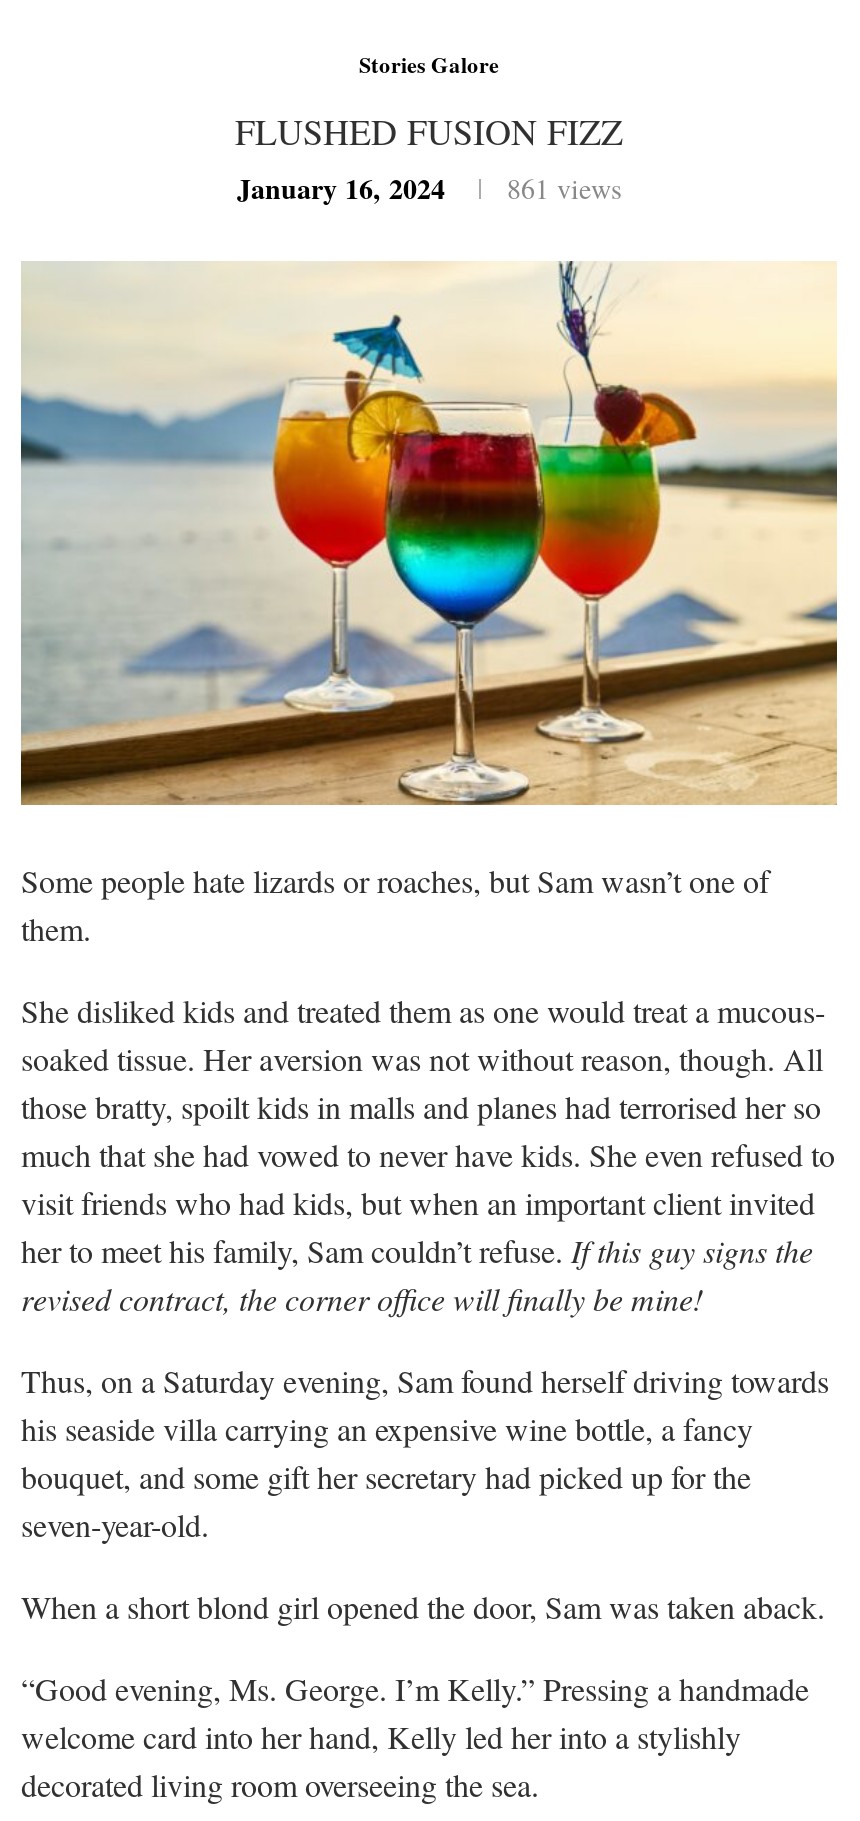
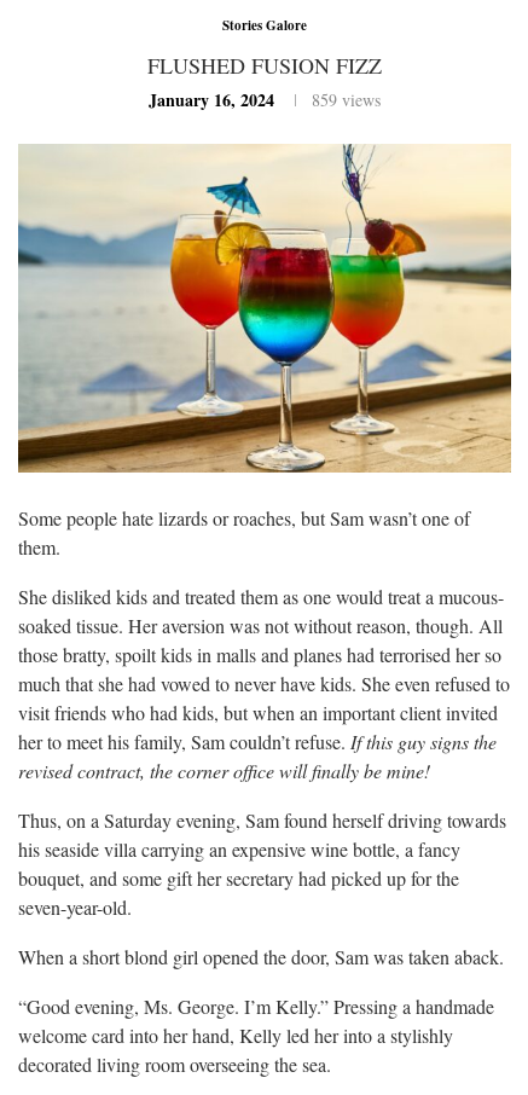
[237,167,621,209] January 16, 2024 861 views -> [149,87,381,113] January 16, 2024 859 views

